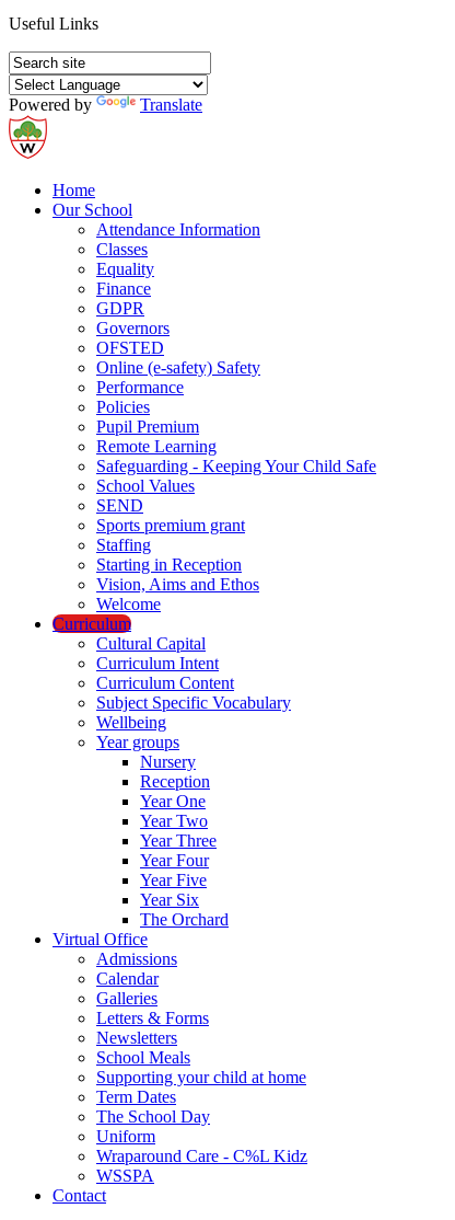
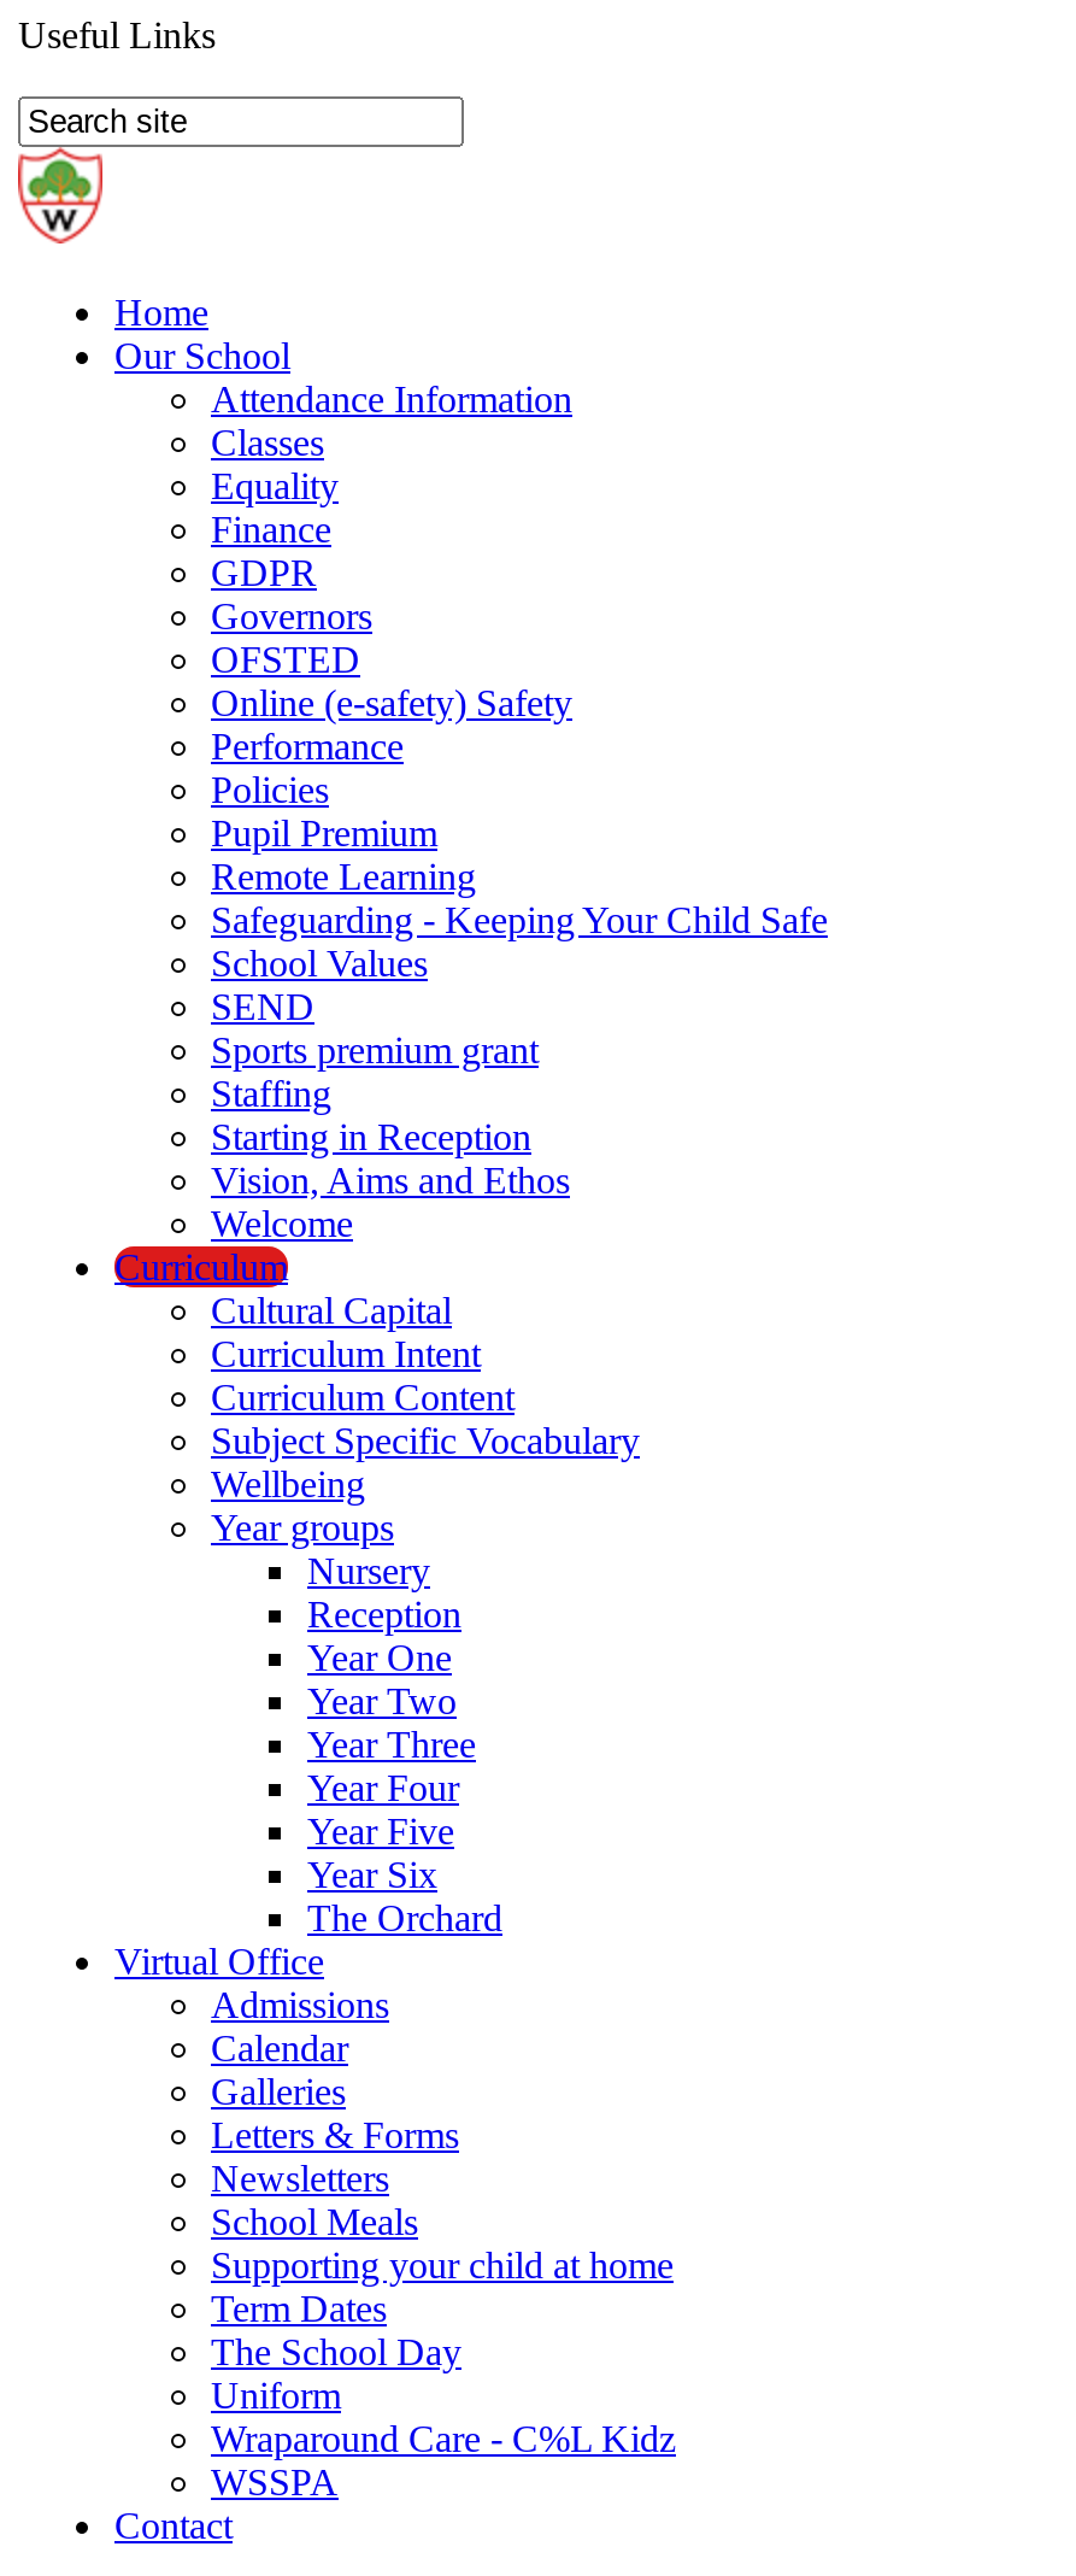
[9,95,202,114] Powered by | Translate -> none

